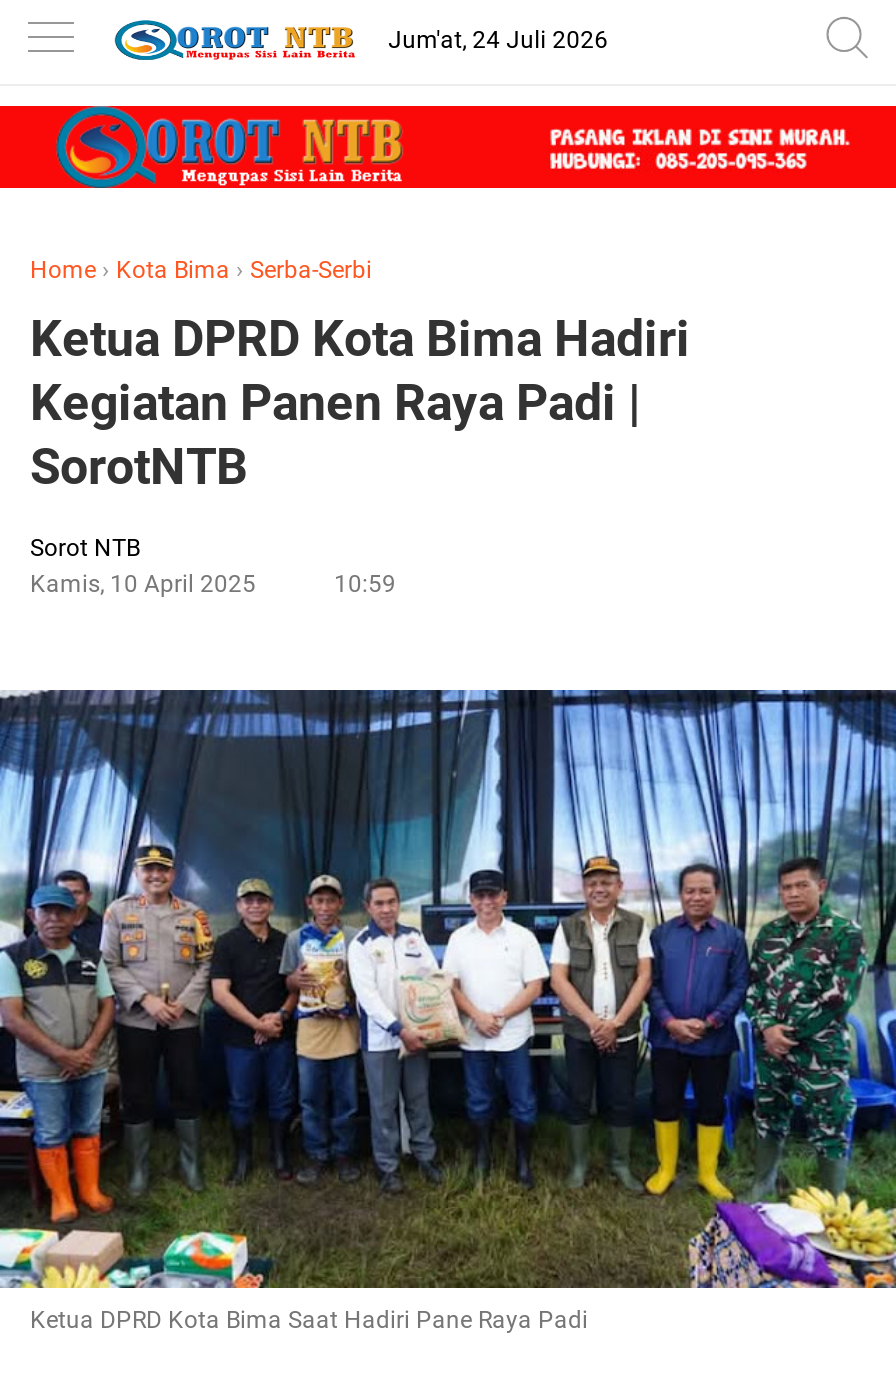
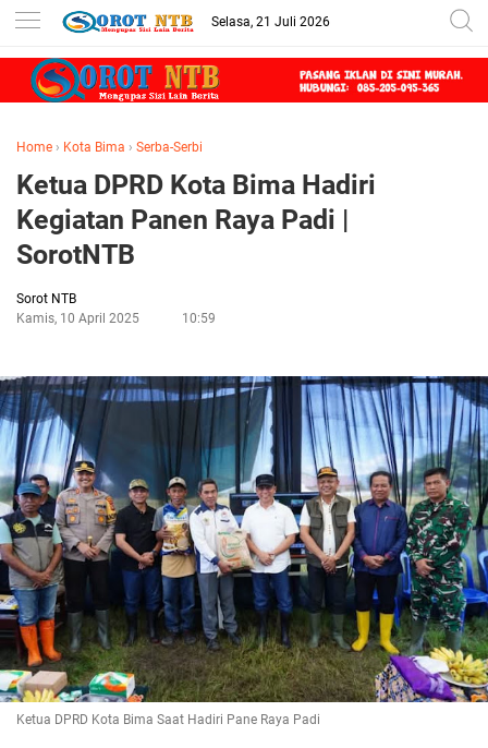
[388,26,608,54] Jum'at, 24 Juli 2026 -> [211,14,330,29] Selasa, 21 Juli 2026

